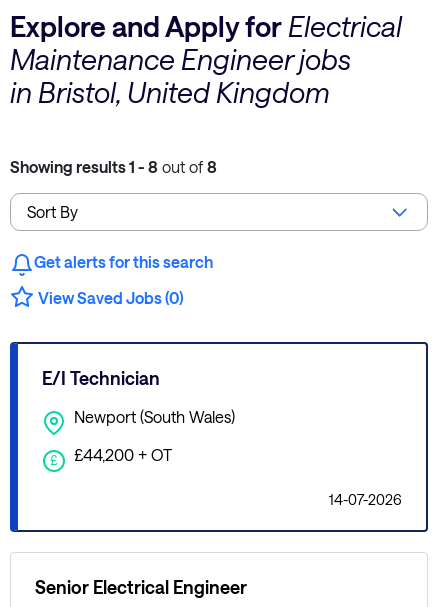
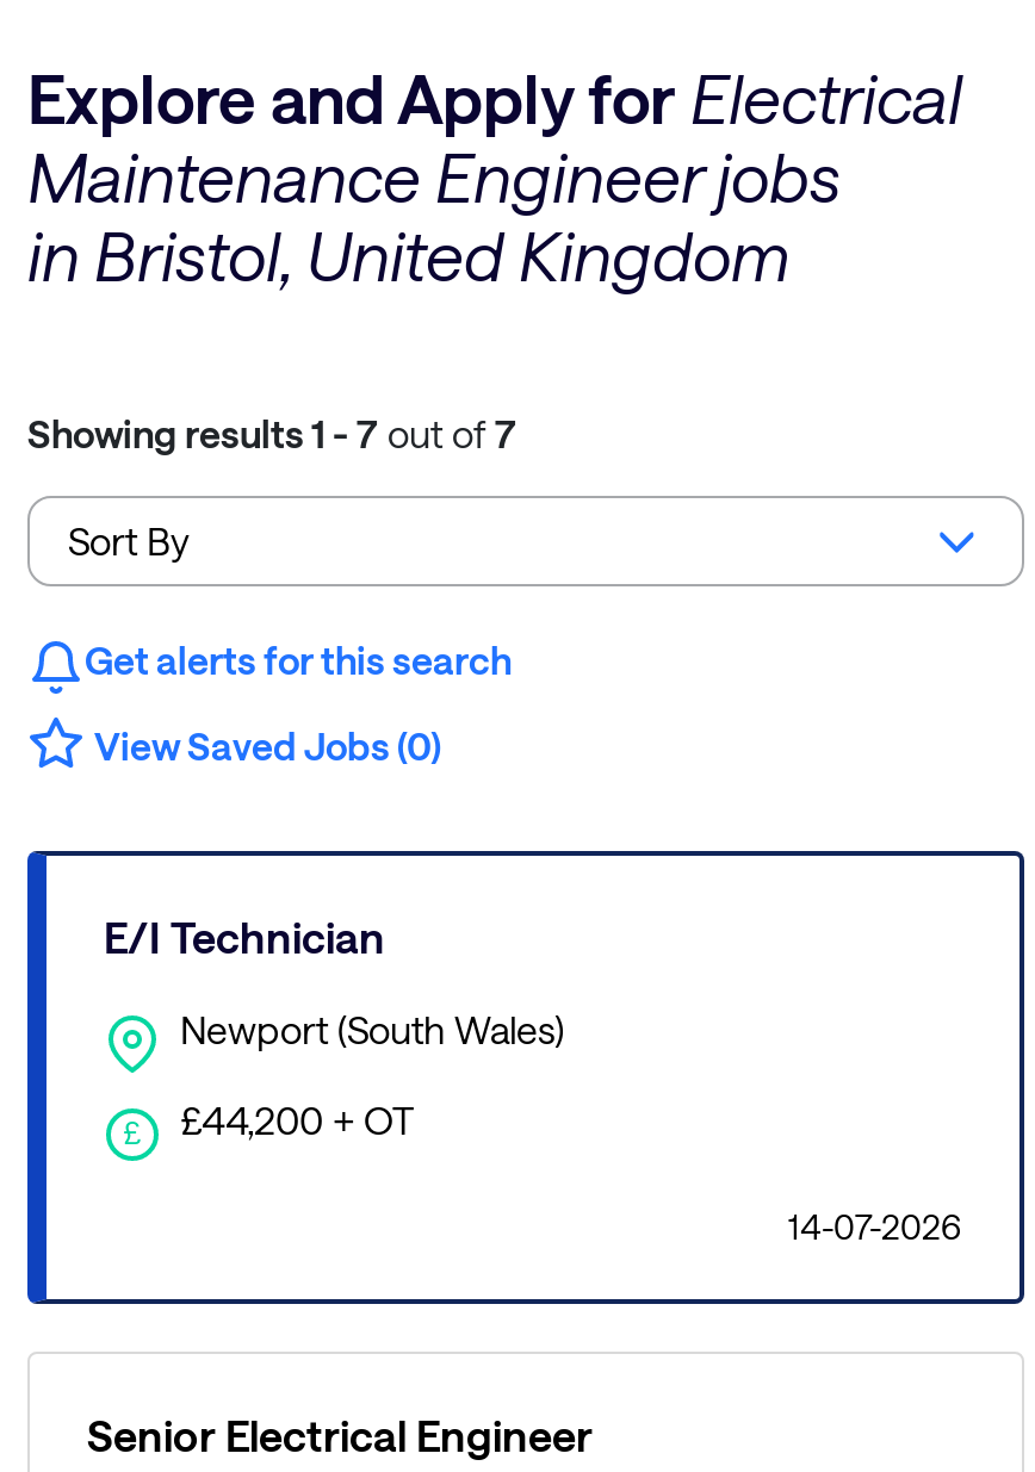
[10,157,217,176] Showing results 1 - 8 out of 8 -> [27,410,516,455] Showing results 1 - 7 out of 7

